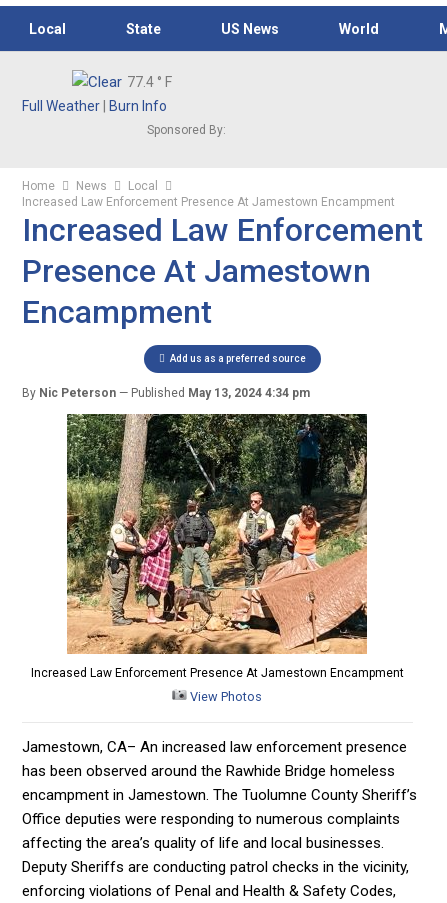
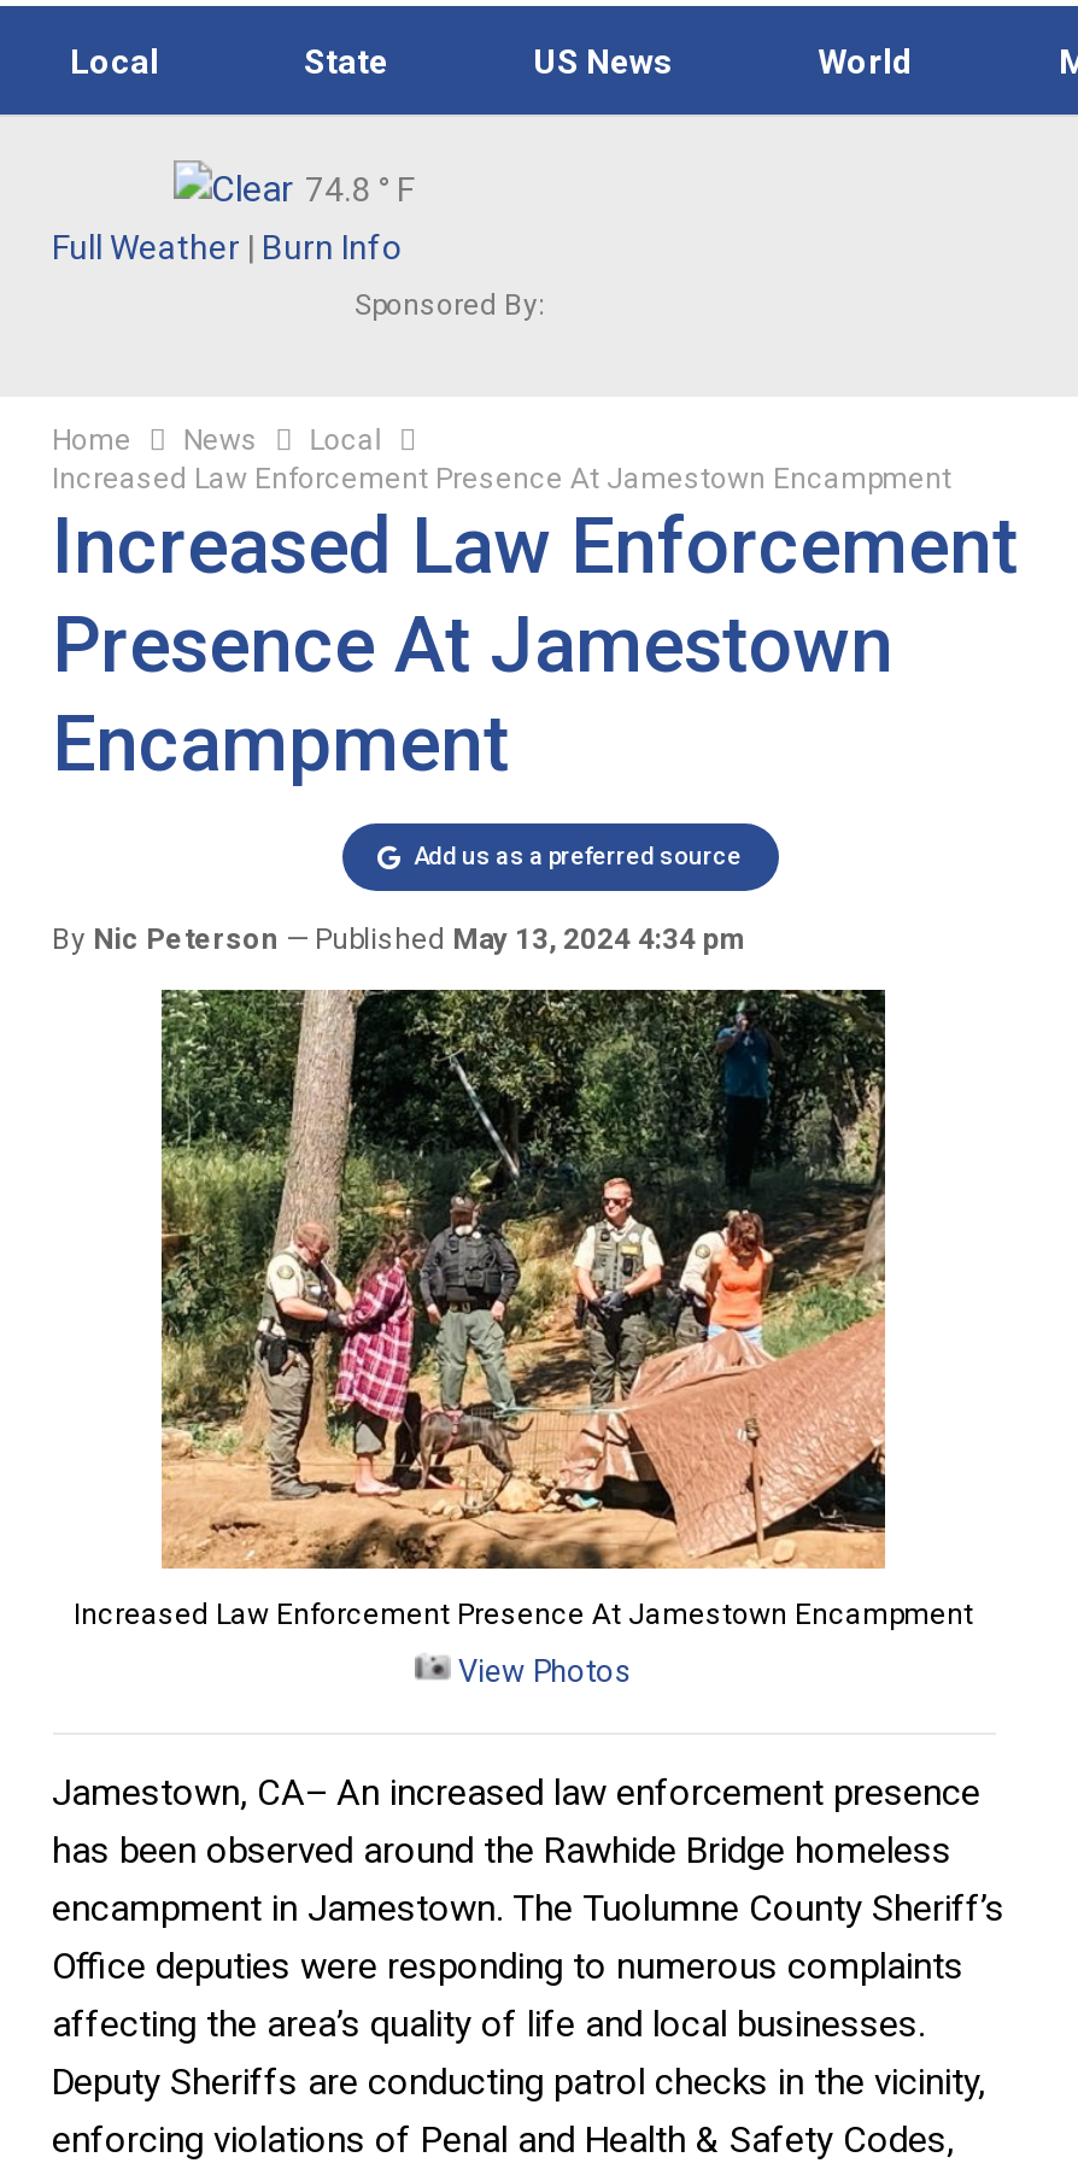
[126,74,171,90] 77.4 ° F -> [305,170,414,209] 74.8 ° F

